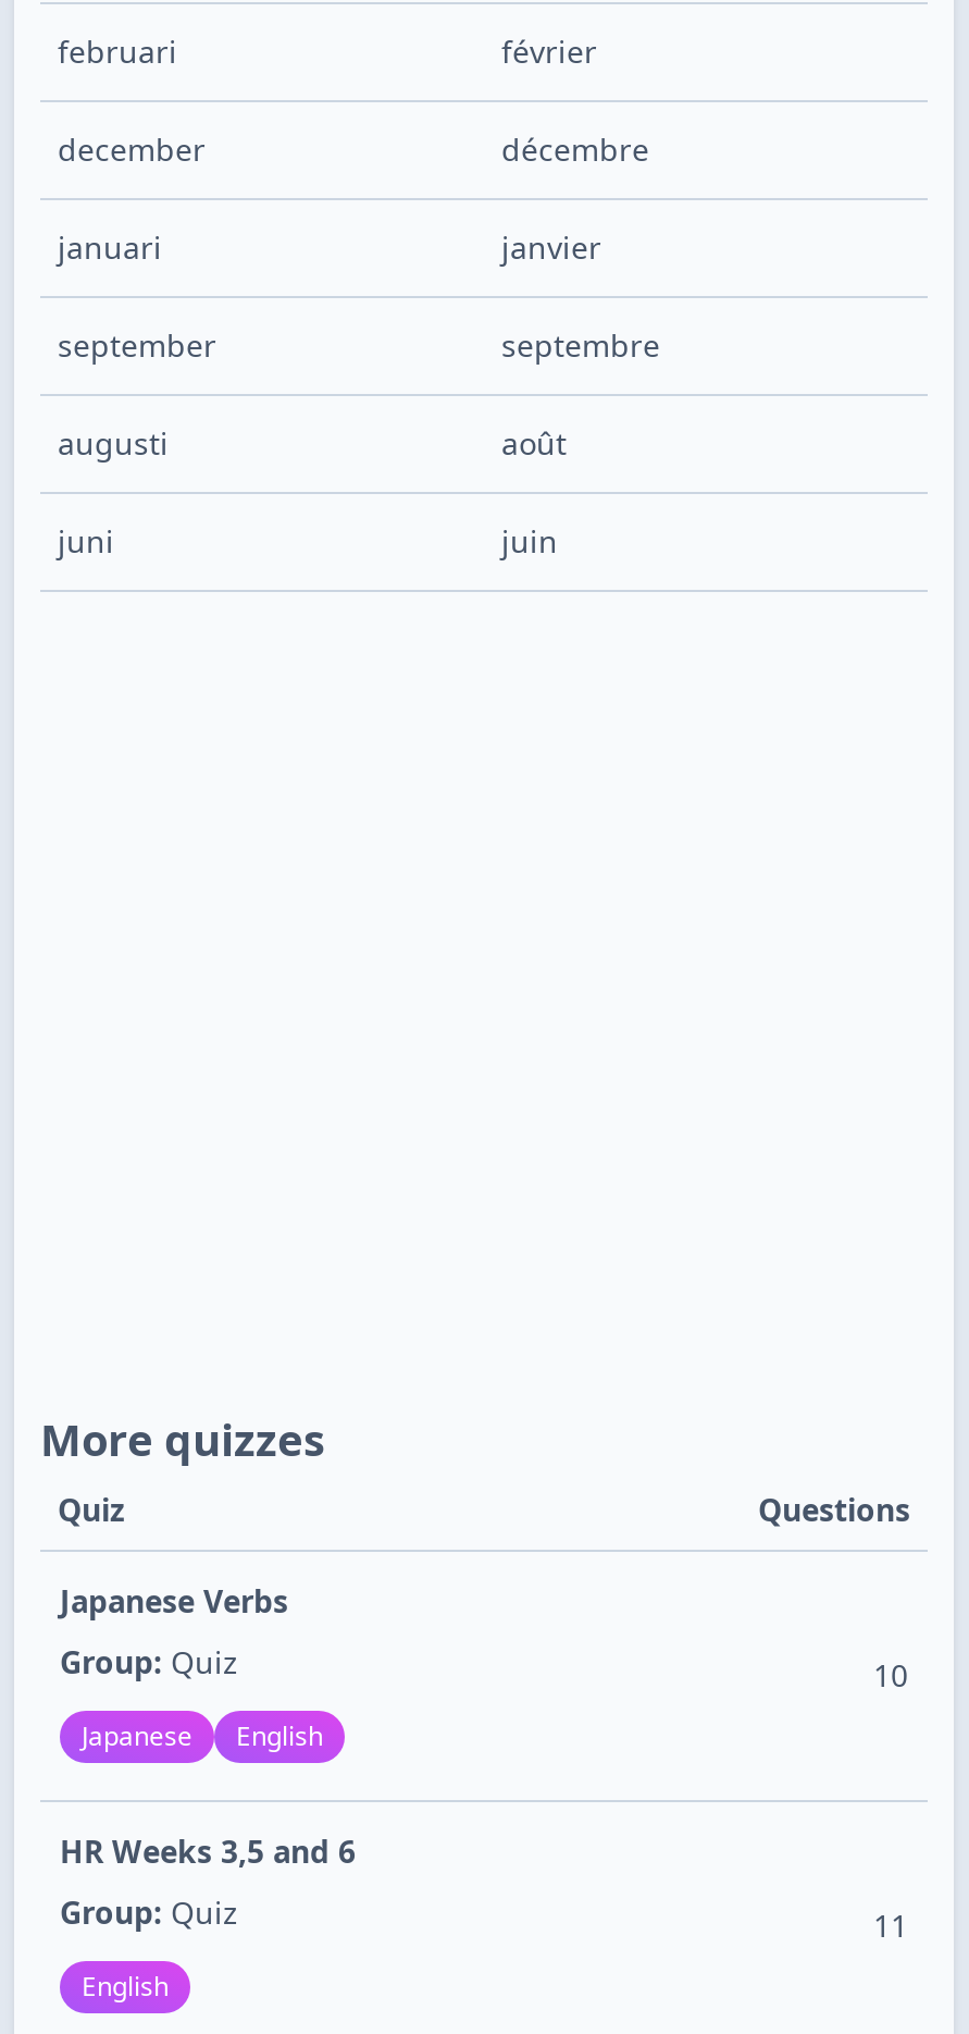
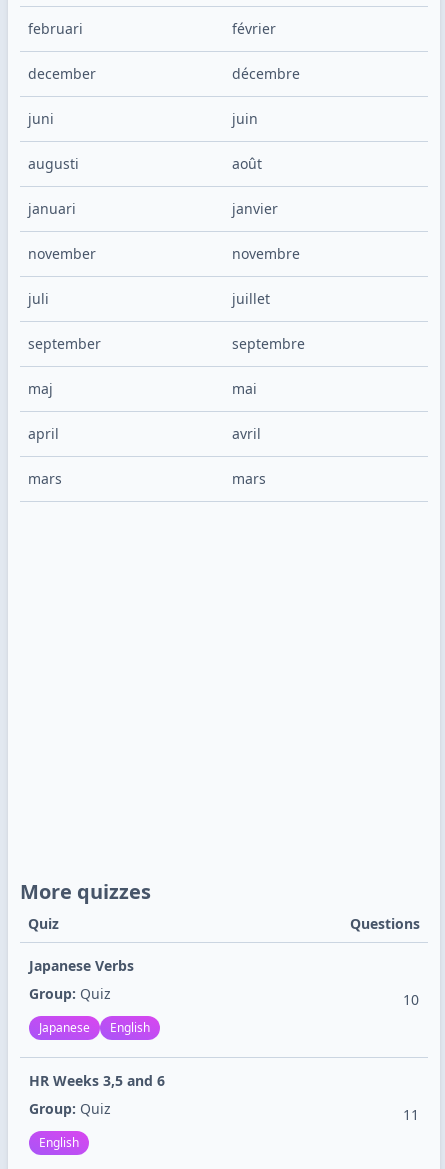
moved [58,226,601,464] -> [28,154,278,218]: augusti | août | januari | janvier
moved [58,324,660,366] -> [28,334,305,353]: september | septembre
moved [58,520,558,562] -> [28,109,258,128]: juni | juin
none -> [28,244,300,488] november | novembre | juli | juillet | maj | mai | april | avril | mars | mars

